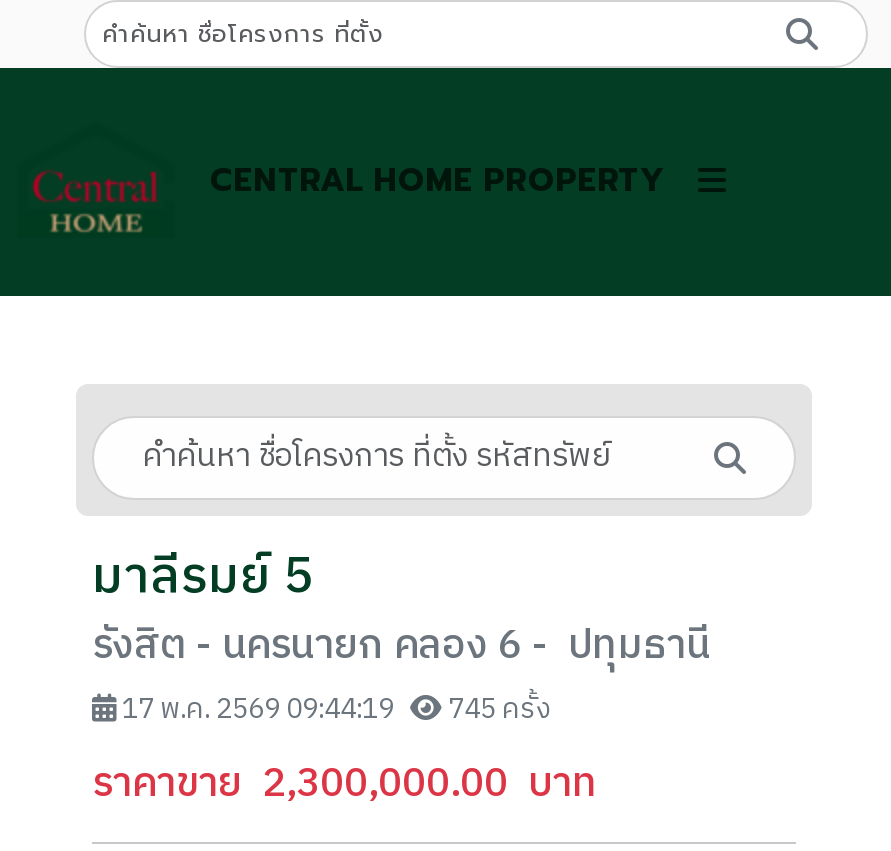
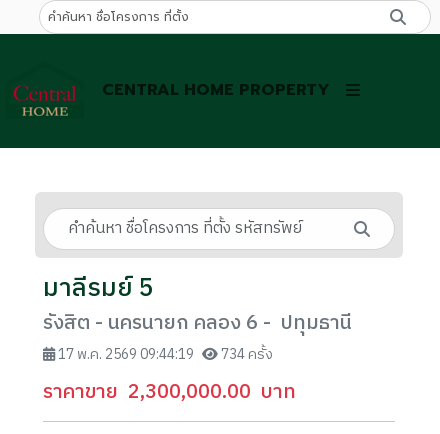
[116,686,552,732] 17 พ.ค. 2569 09:44:19 745 ครั้ง -> [55,343,273,366] 17 พ.ค. 2569 09:44:19 734 ครั้ง

